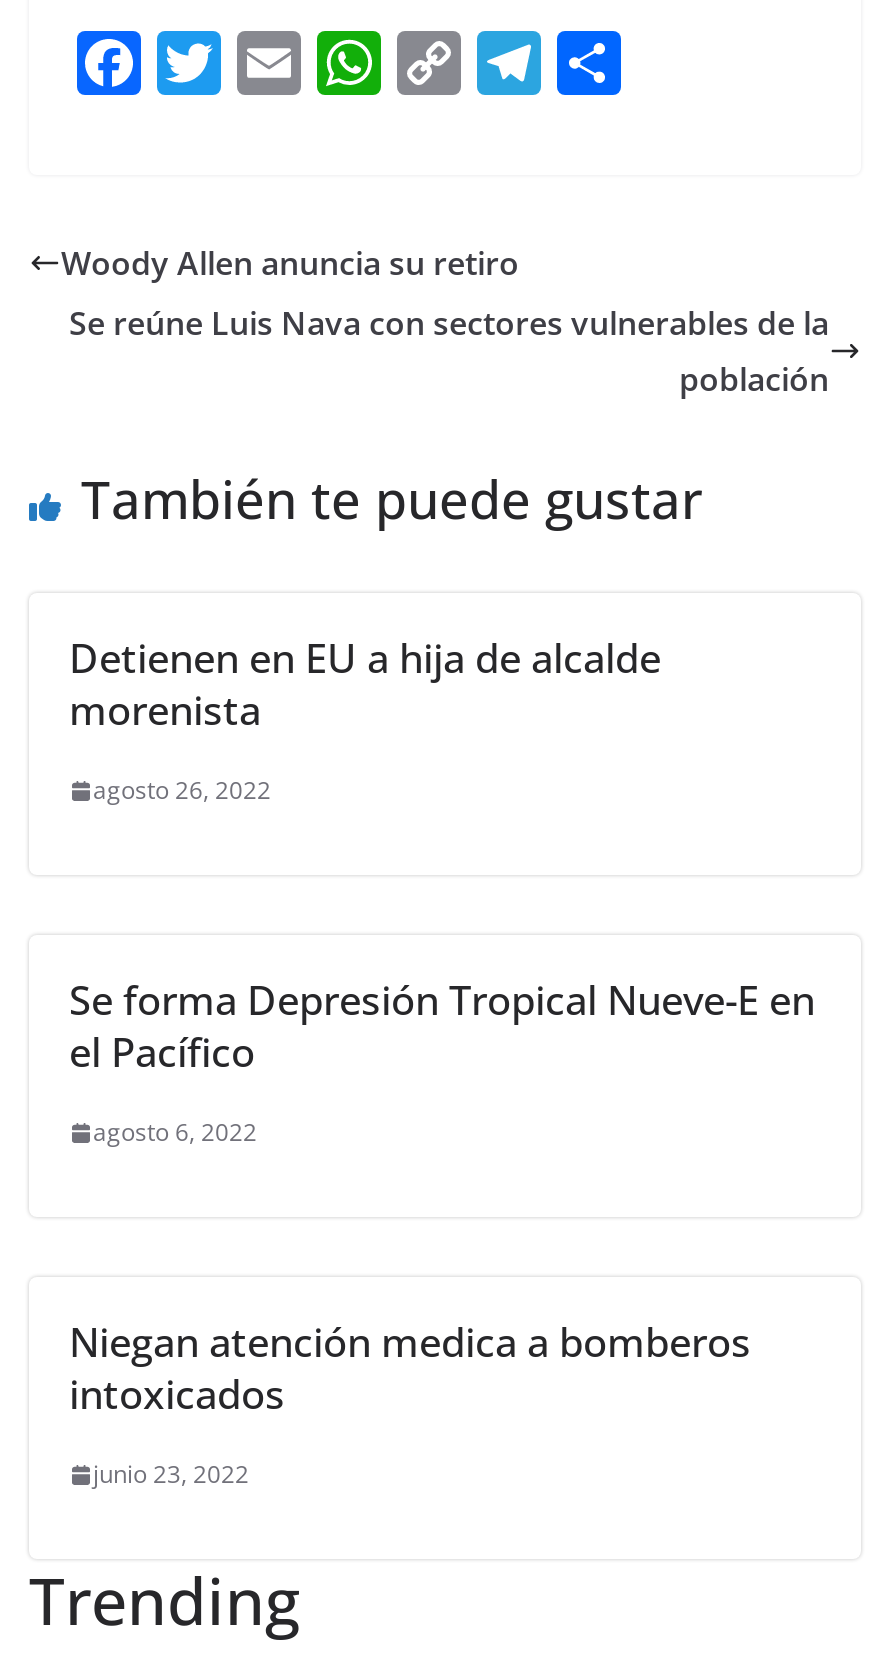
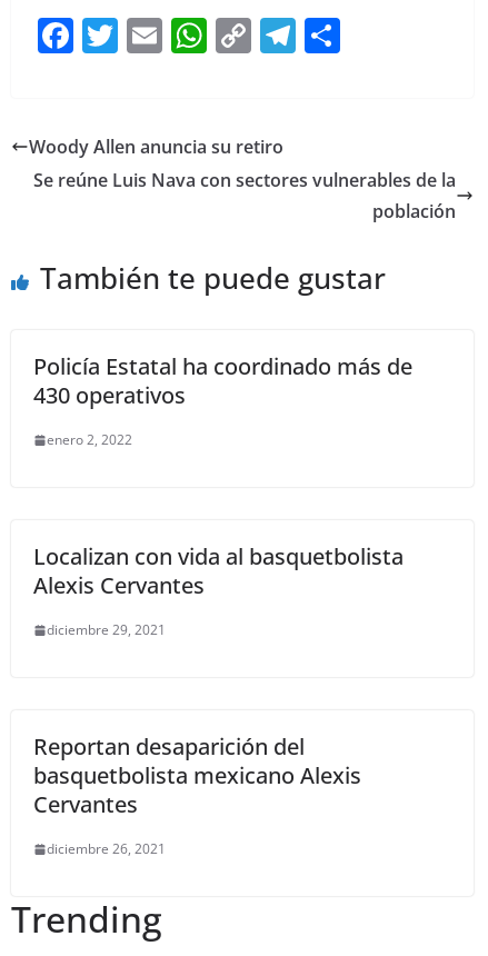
[69,631,661,737] Detienen en EU a hija de alcalde | morenista -> [33,351,412,410] Policía Estatal ha coordinado más de | 430 operativos
[93,773,271,807] agosto 26, 2022 -> [47,430,132,449] enero 2, 2022
[69,973,815,1079] Se forma Depresión Tropical Nueve-E en | el Pacífico -> [33,541,404,600] Localizan con vida al basquetbolista | Alexis Cervantes
[93,1115,257,1149] agosto 6, 2022 -> [47,620,166,639] diciembre 29, 2021
[69,1315,751,1421] Niegan atención medica a bomberos | intoxicados -> [33,731,361,819] Reportan desaparición del | basquetbolista mexicano Alexis | Cervantes
[93,1457,249,1491] junio 23, 2022 -> [47,839,166,858] diciembre 26, 2021

